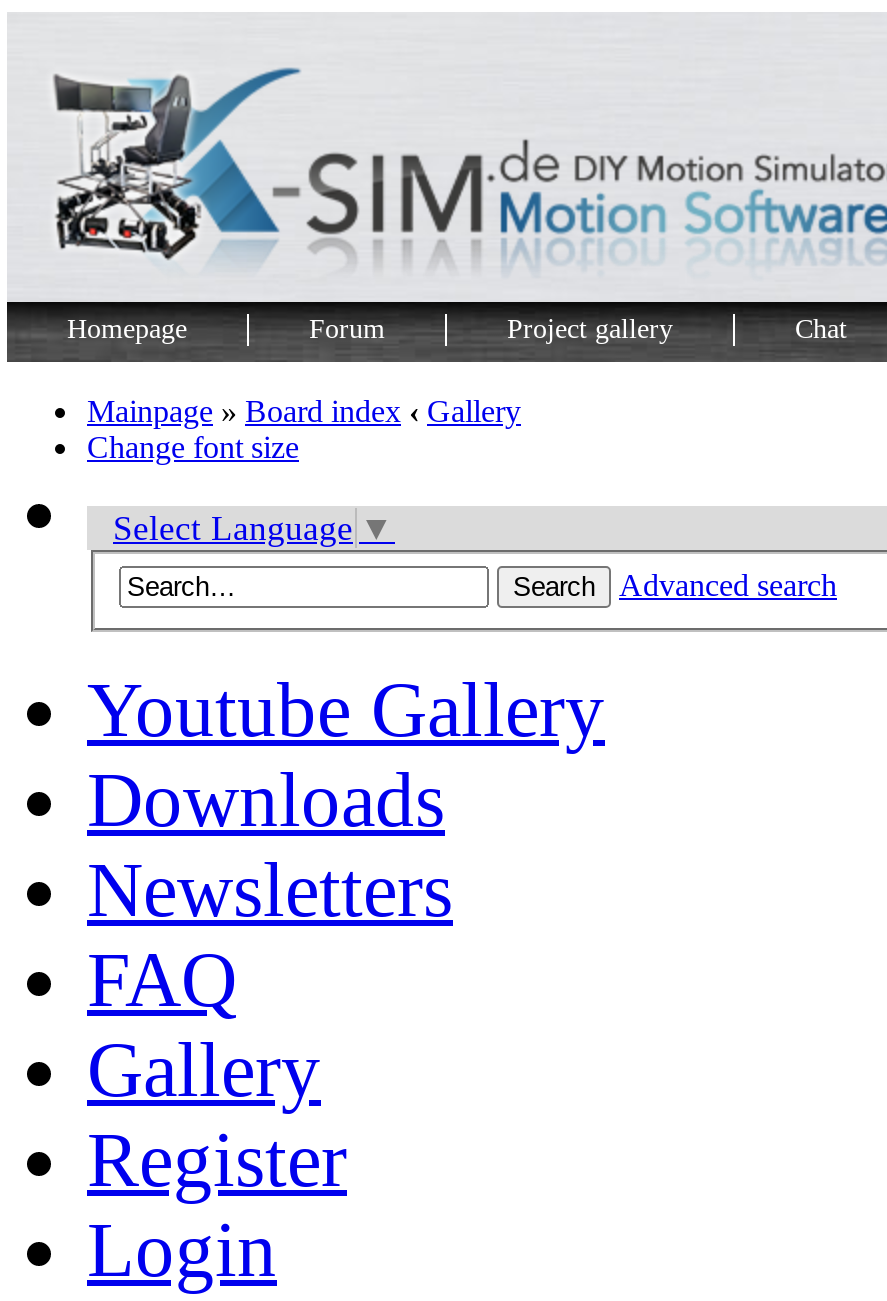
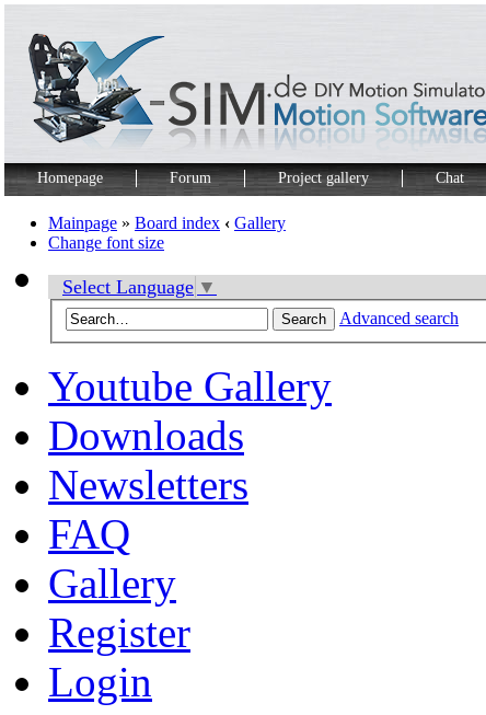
[51,66,255,264] [image] -> [27,33,142,143] [image]

